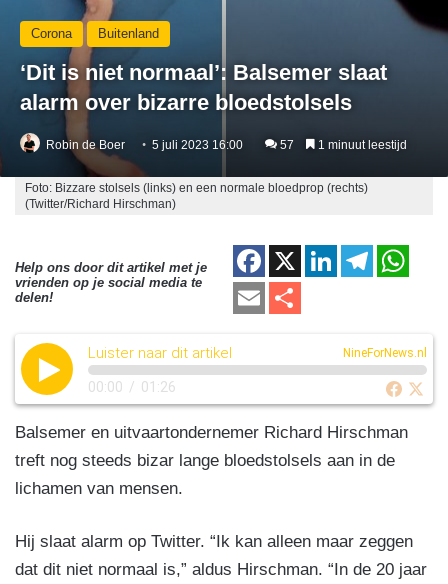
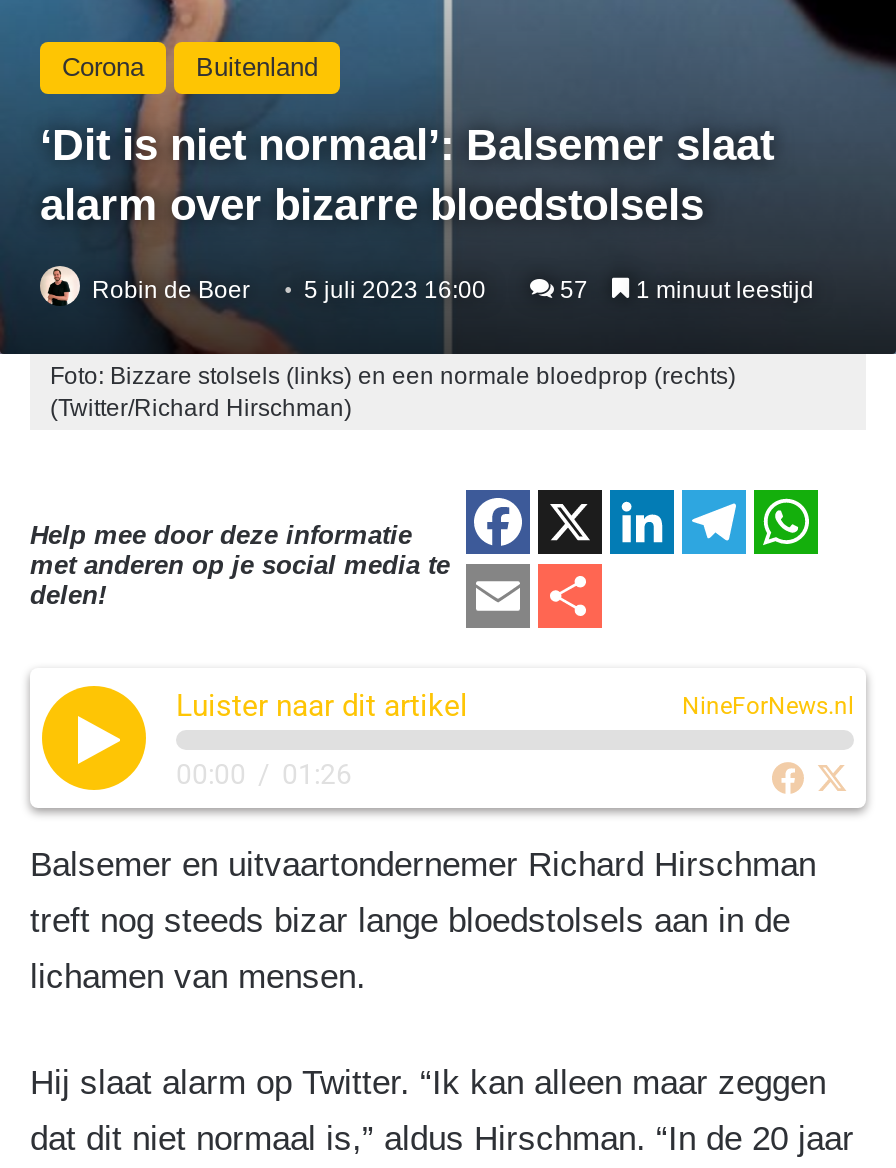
[15,259,207,289] Help ons door dit artikel met je | vrienden op je social media te -> [30,519,450,579] Help mee door deze informatie | met anderen op je social media te

